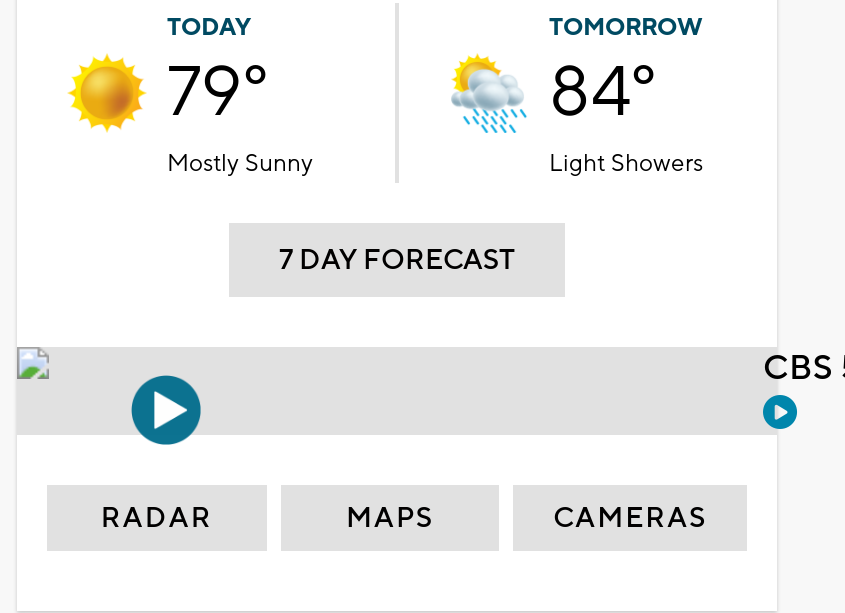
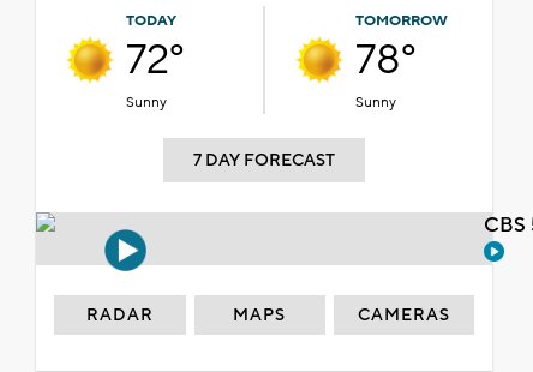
[167,50,313,180] 79° | Mostly Sunny -> [126,34,185,112] 72° | Sunny
[451,50,703,180] [image] | 84° | Light Showers -> [295,34,417,112] [image] | 78° | Sunny

